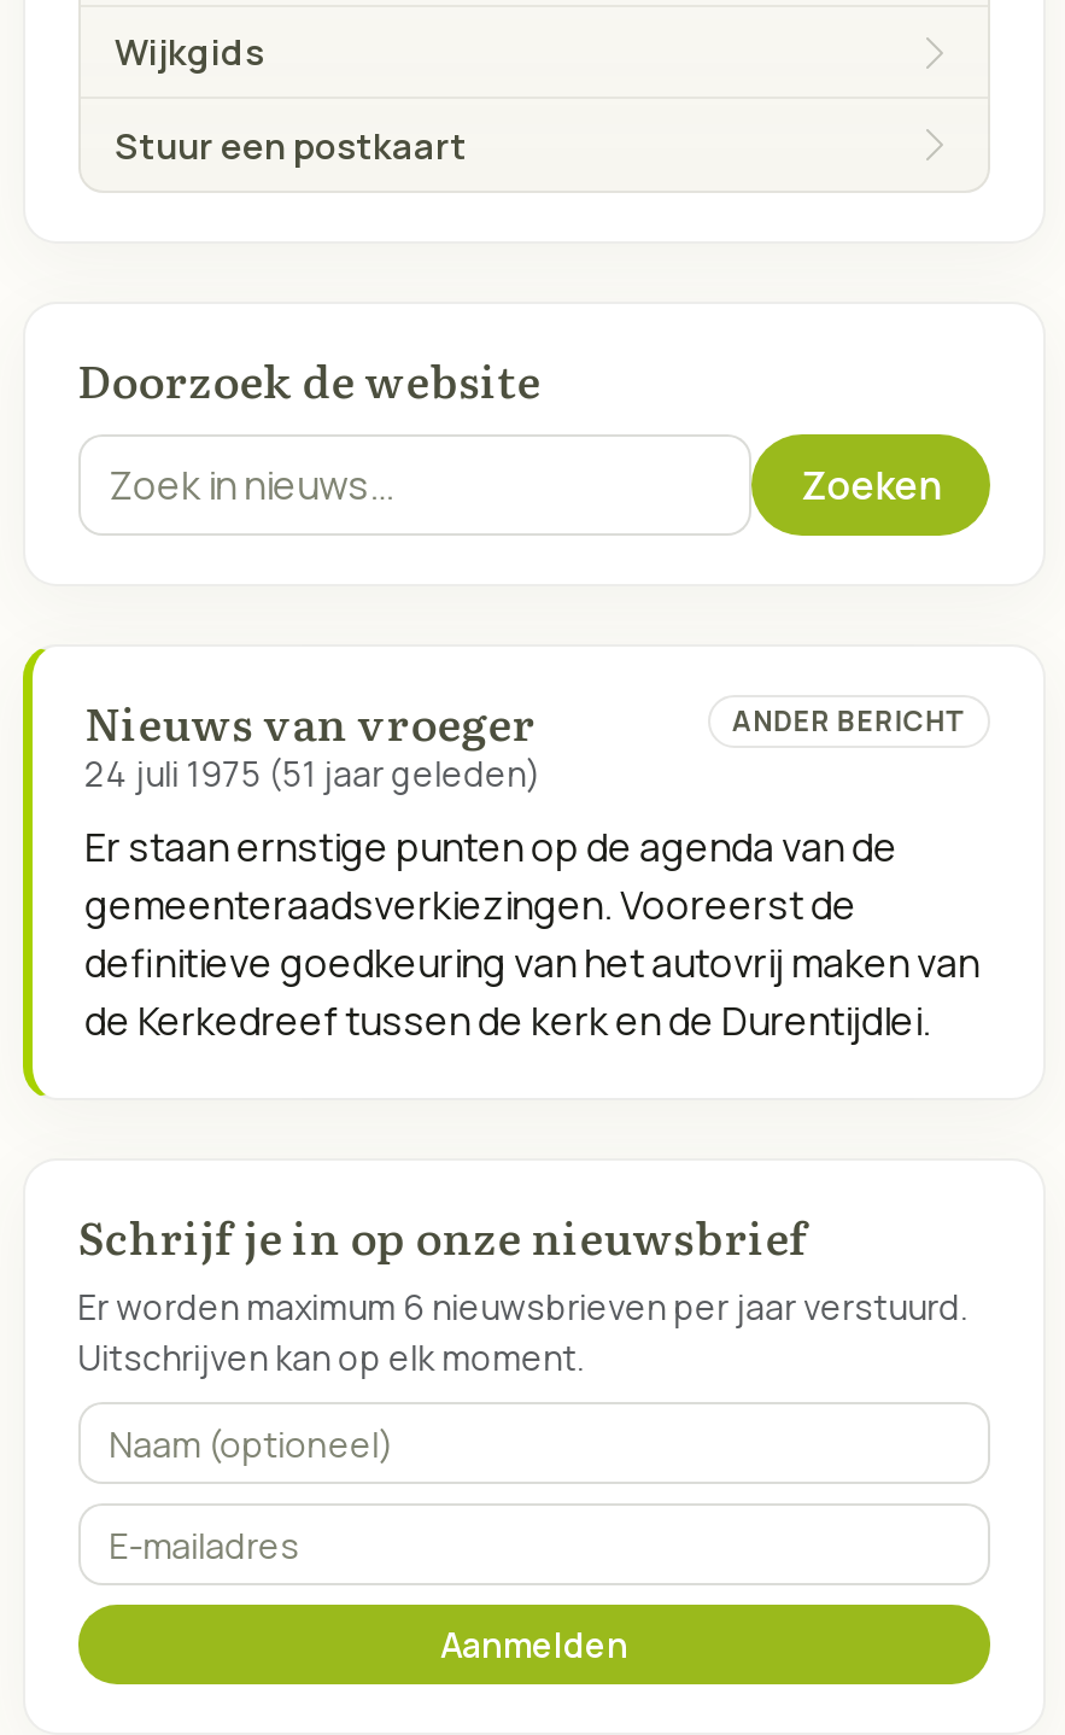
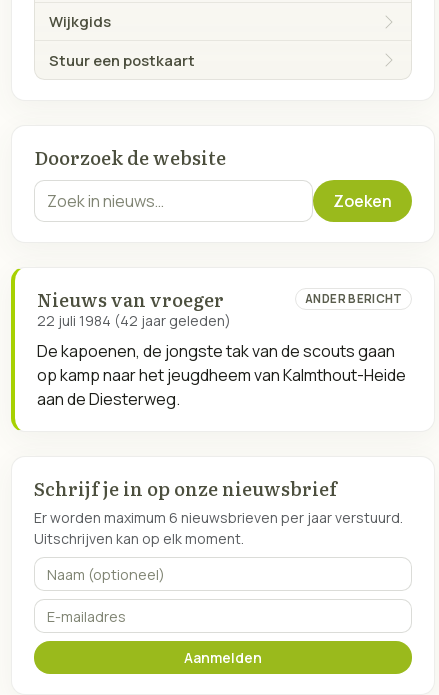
[85,750,541,796] 24 juli 1975 (51 jaar geleden) -> [37,311,231,330] 22 juli 1984 (42 jaar geleden)
[85,820,980,1047] Er staan ernstige punten op de agenda van de | gemeenteraadsverkiezingen. Vooreerst de | definitieve goedkeuring van het autovrij maken van | de Kerkedreef tussen de kerk en de Durentijdlei. -> [37,340,406,410] De kapoenen, de jongste tak van de scouts gaan | op kamp naar het jeugdheem van Kalmthout-Heide | aan de Diesterweg.

